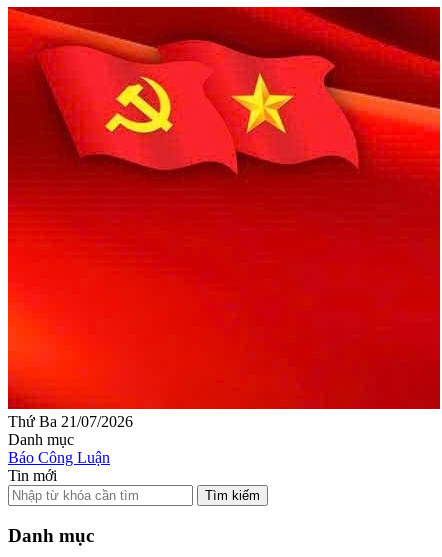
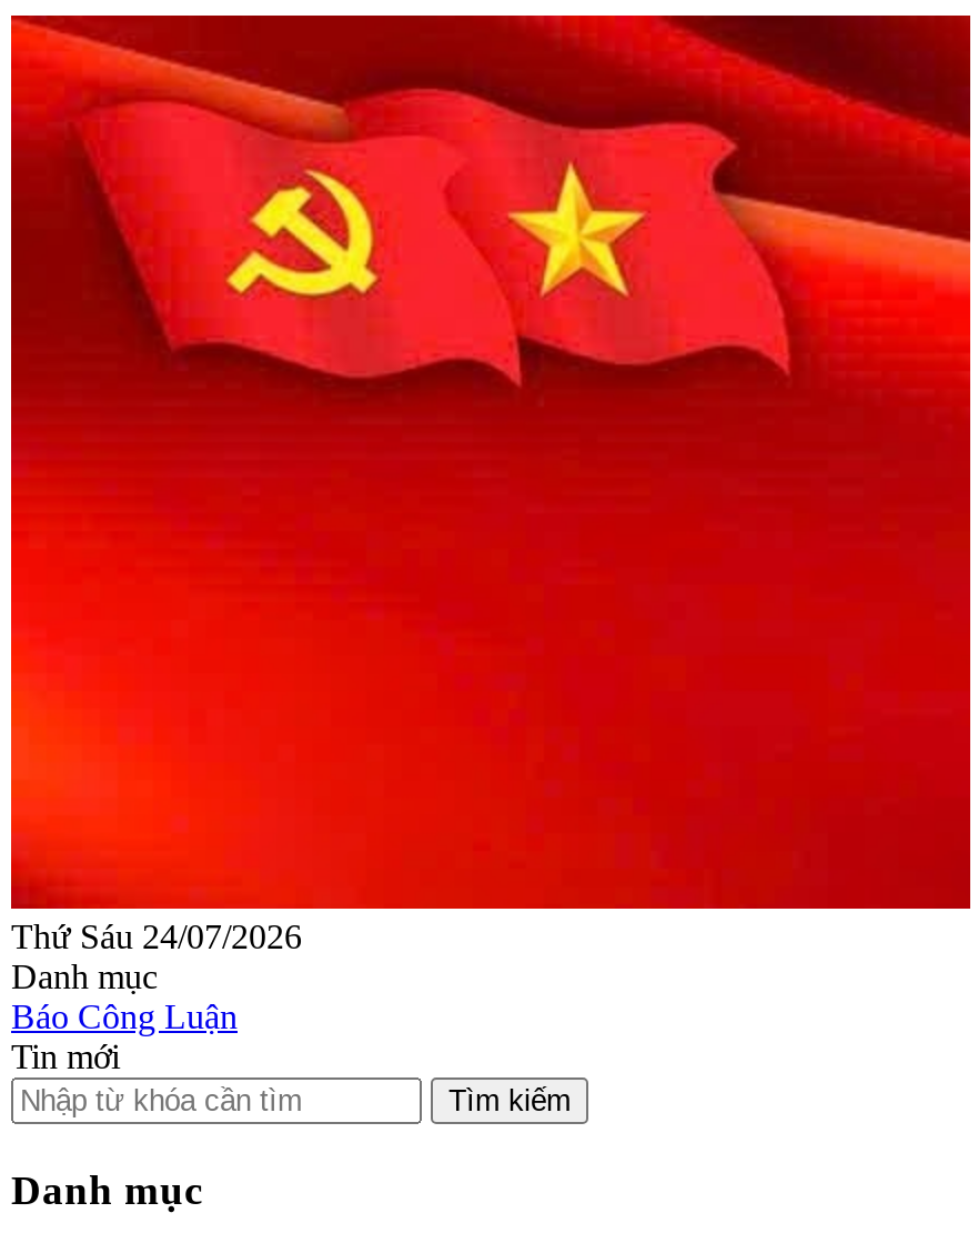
[8,413,133,430] Thứ Ba 21/07/2026 -> [11,918,302,955] Thứ Sáu 24/07/2026

